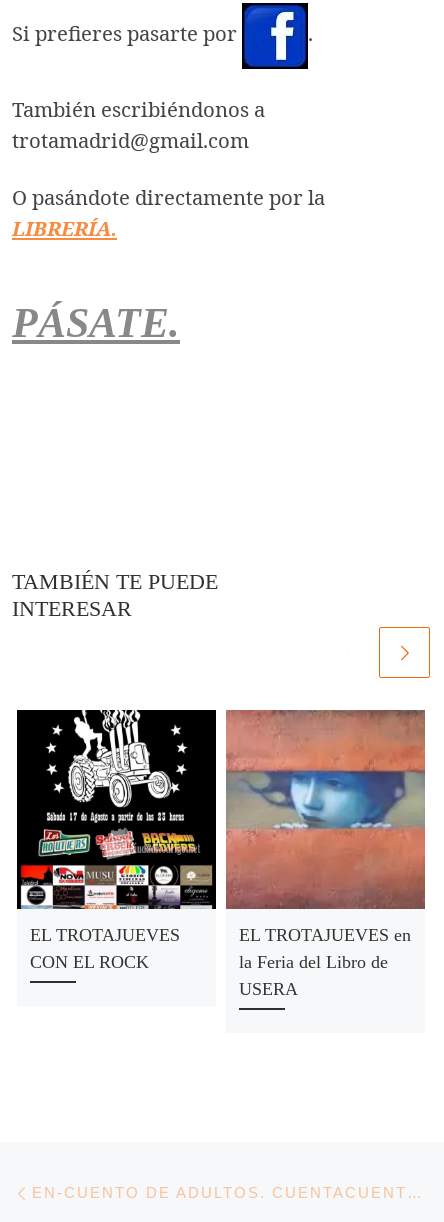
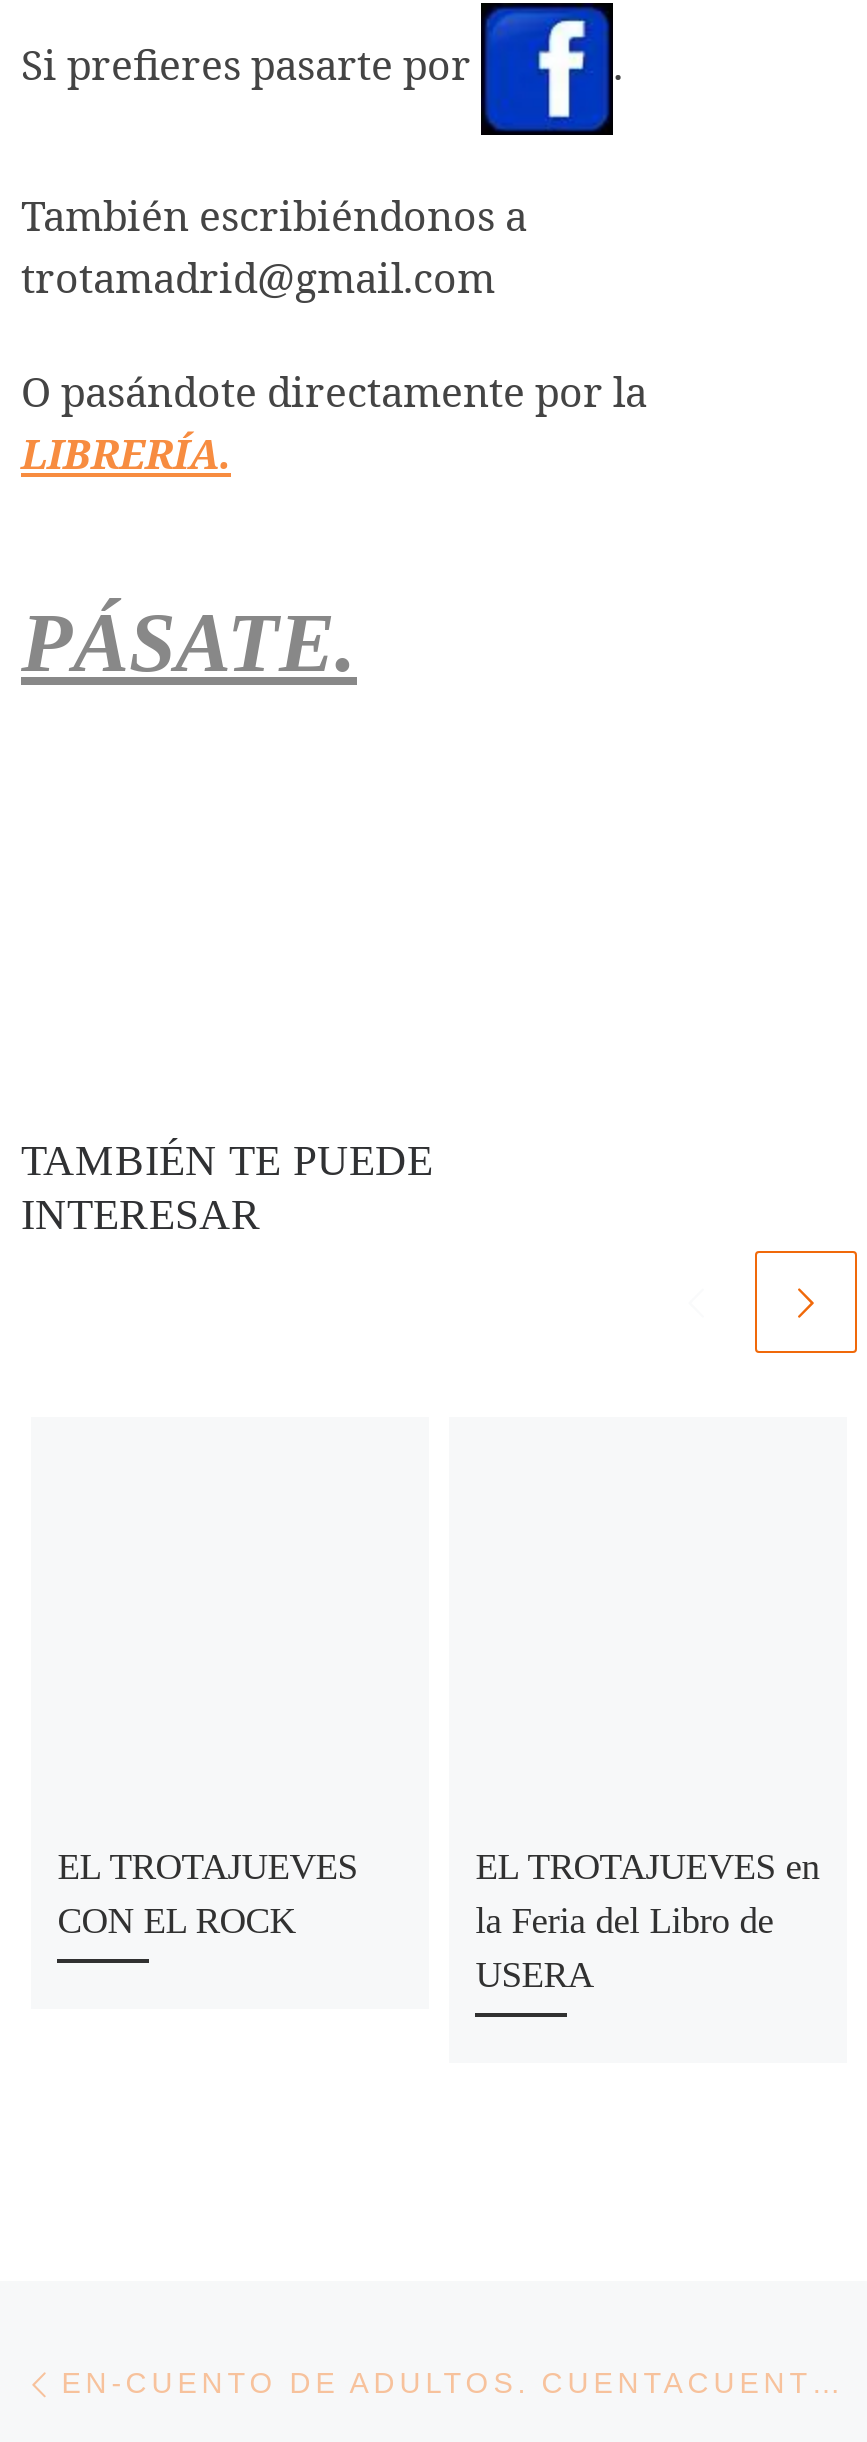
[16,709,217,910] [image] -> none
[225,709,426,910] [image] -> none

